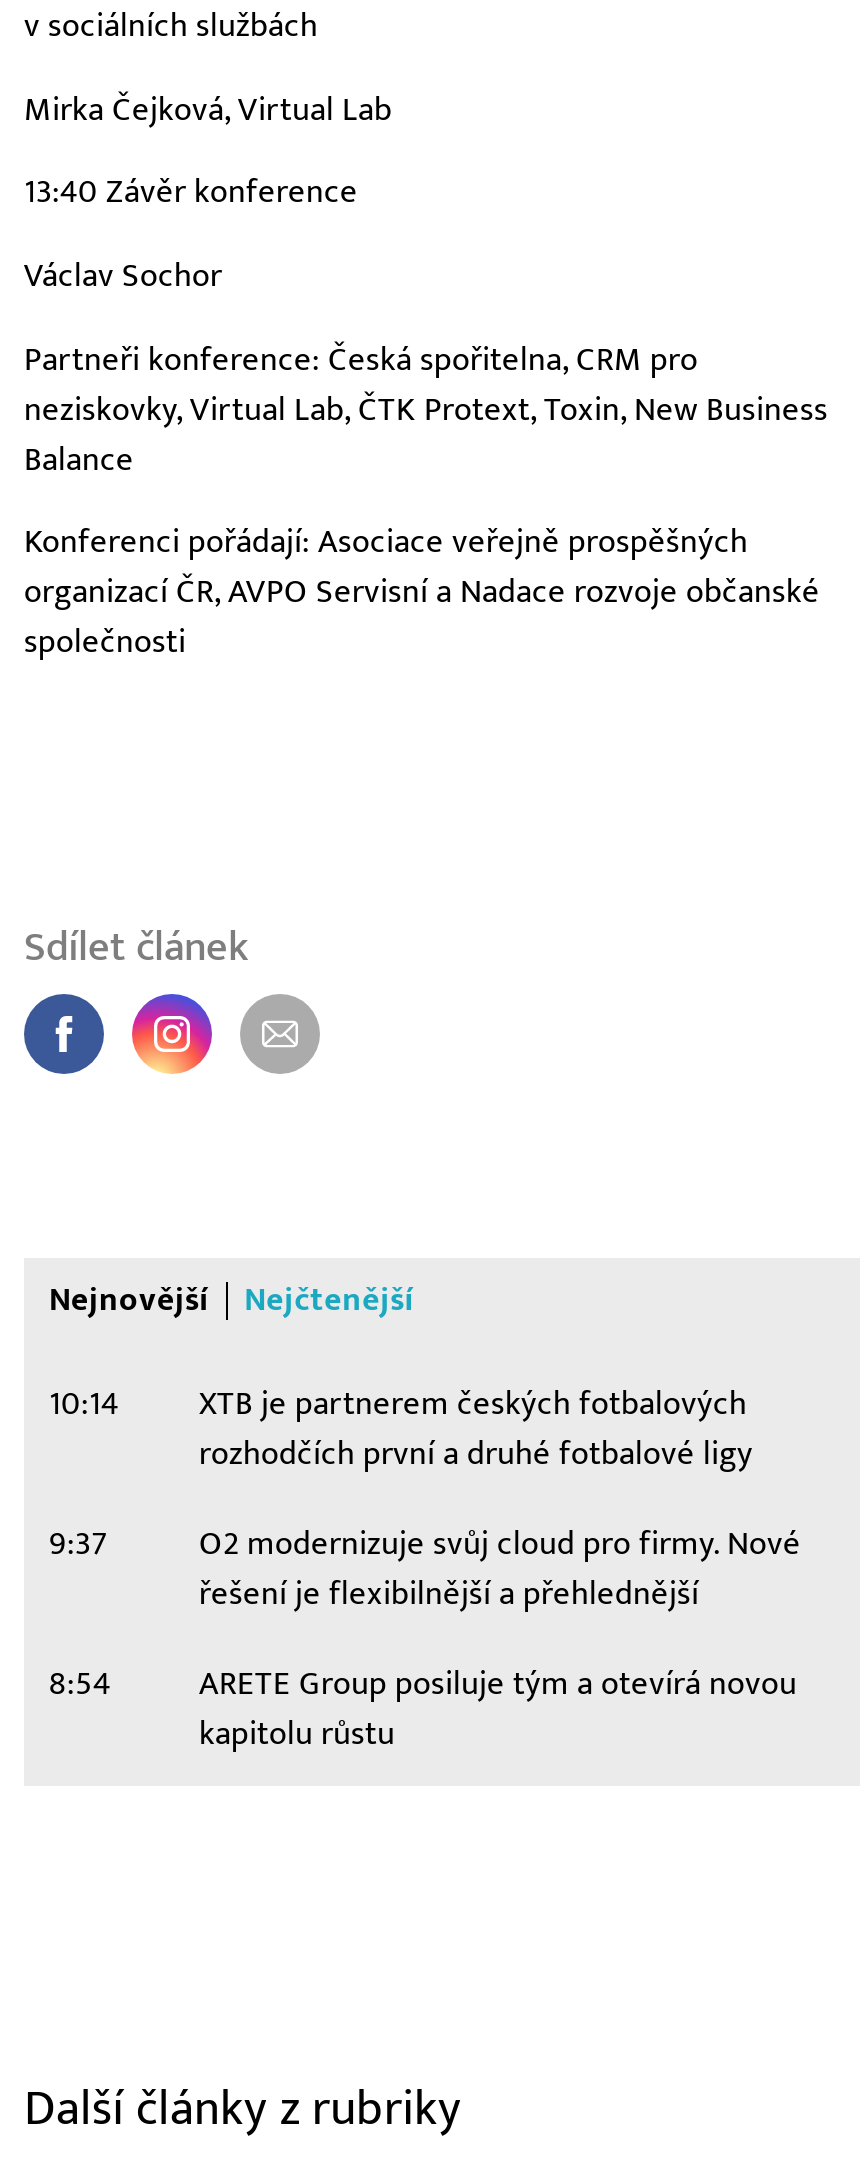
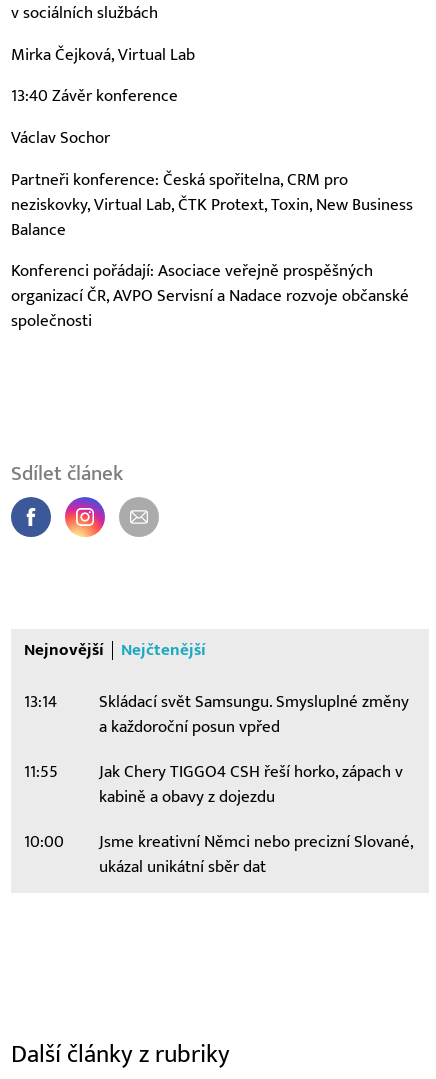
[49,1384,753,1474] 10:14 | XTB je partnerem českých fotbalových | rozhodčích první a druhé fotbalové ligy -> [23,692,408,737] 13:14 | Skládací svět Samsungu. Smysluplné změny | a každoroční posun vpřed
[49,1524,801,1614] 9:37 | O2 modernizuje svůj cloud pro firmy. Nové | řešení je flexibilnější a přehlednější -> [23,762,402,807] 11:55 | Jak Chery TIGGO4 CSH řeší horko, zápach v | kabině a obavy z dojezdu
[49,1664,797,1754] 8:54 | ARETE Group posiluje tým a otevírá novou | kapitolu růstu -> [23,832,412,877] 10:00 | Jsme kreativní Němci nebo precizní Slované, | ukázal unikátní sběr dat

